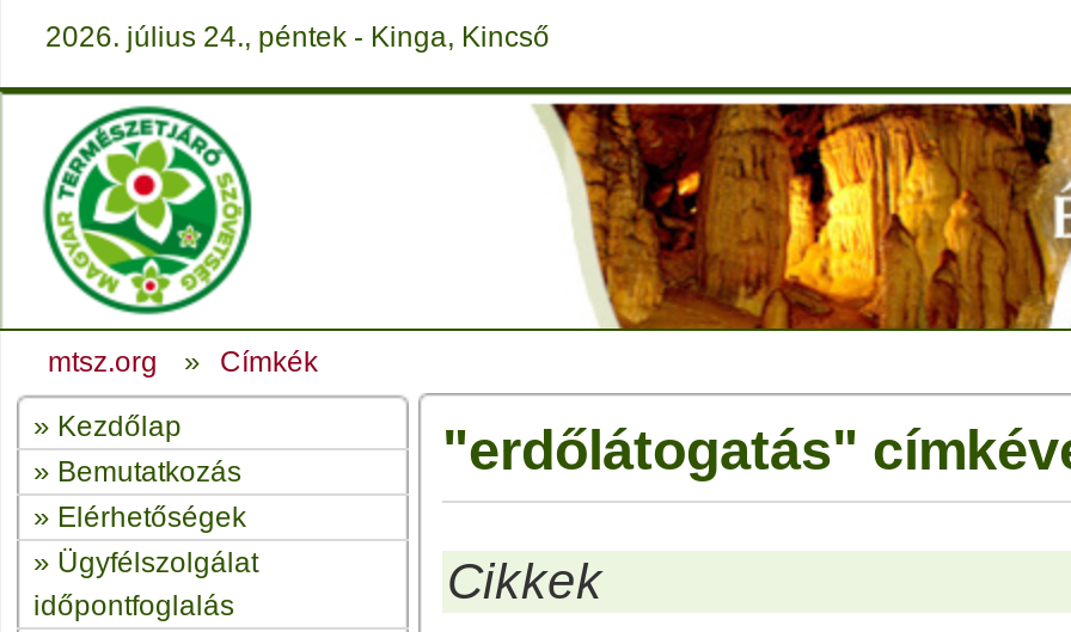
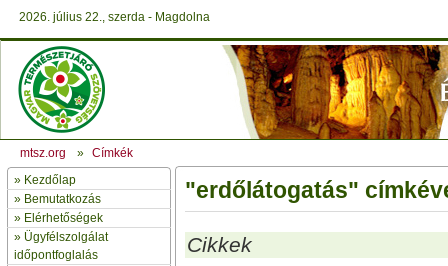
[45,20,550,54] 2026. július 24., péntek - Kinga, Kincső -> [19,10,210,24] 2026. július 22., szerda - Magdolna

